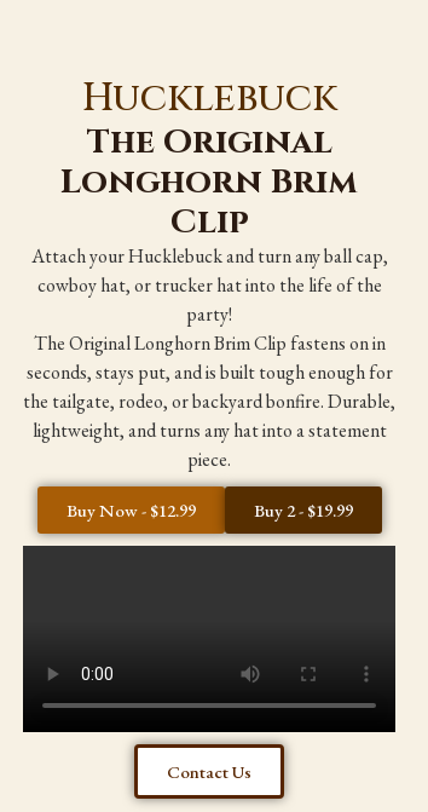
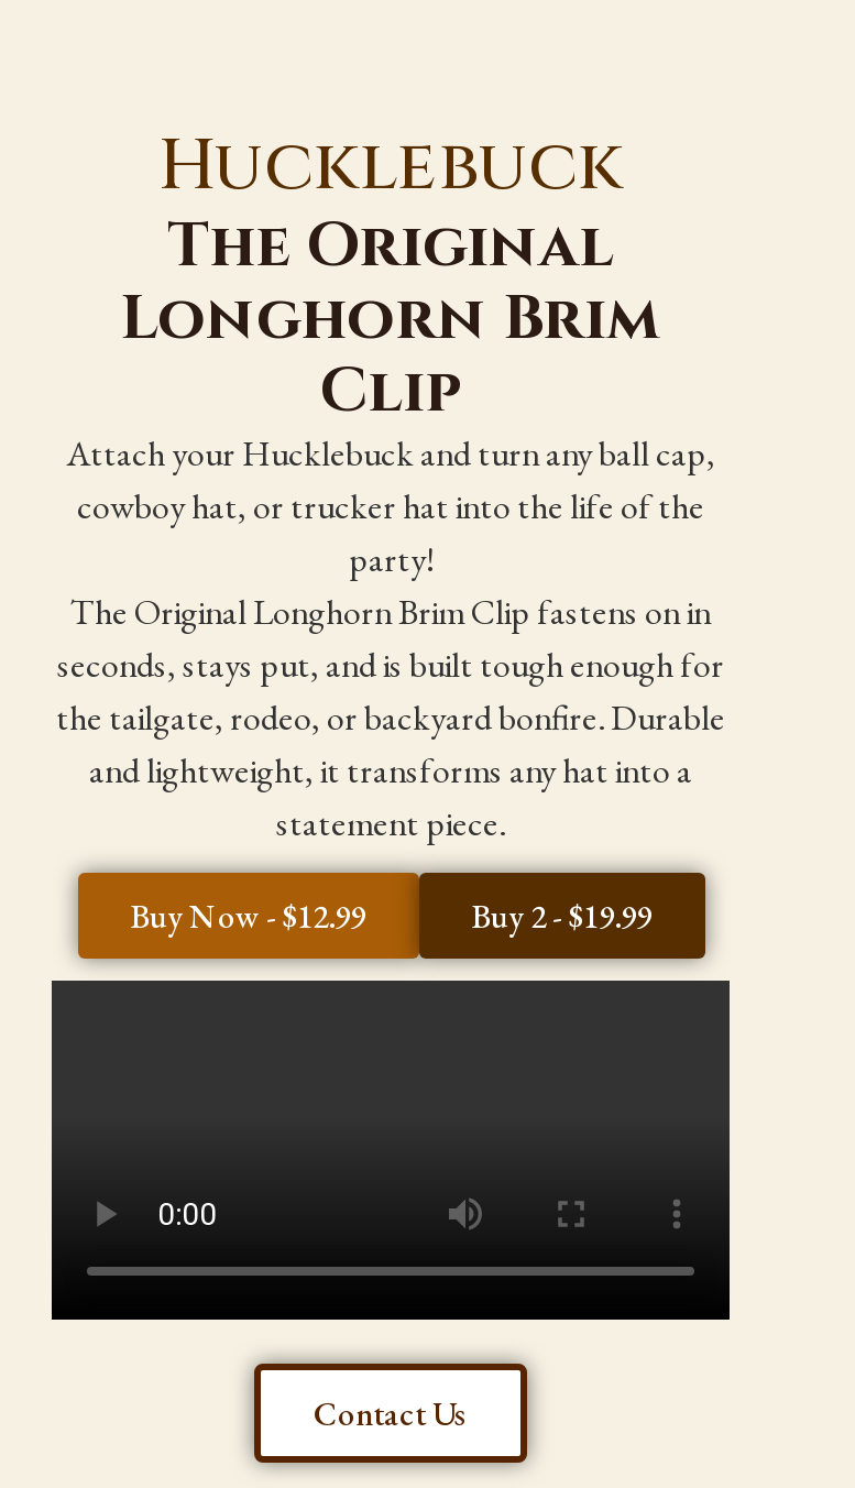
[23,388,395,472] the tailgate, rodeo, or backyard bonfire. Durable, | lightweight, and turns any hat into a statement | piece. -> [56,694,725,846] the tailgate, rodeo, or backyard bonfire. Durable | and lightweight, it transforms any hat into a | statement piece.

